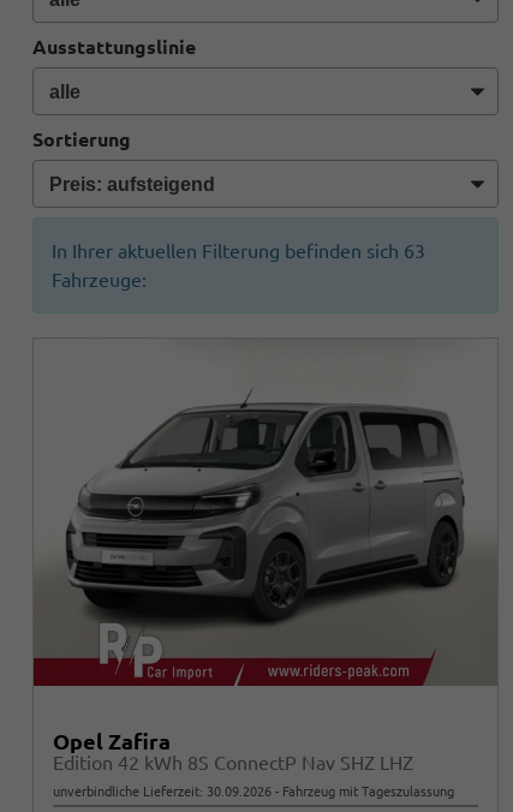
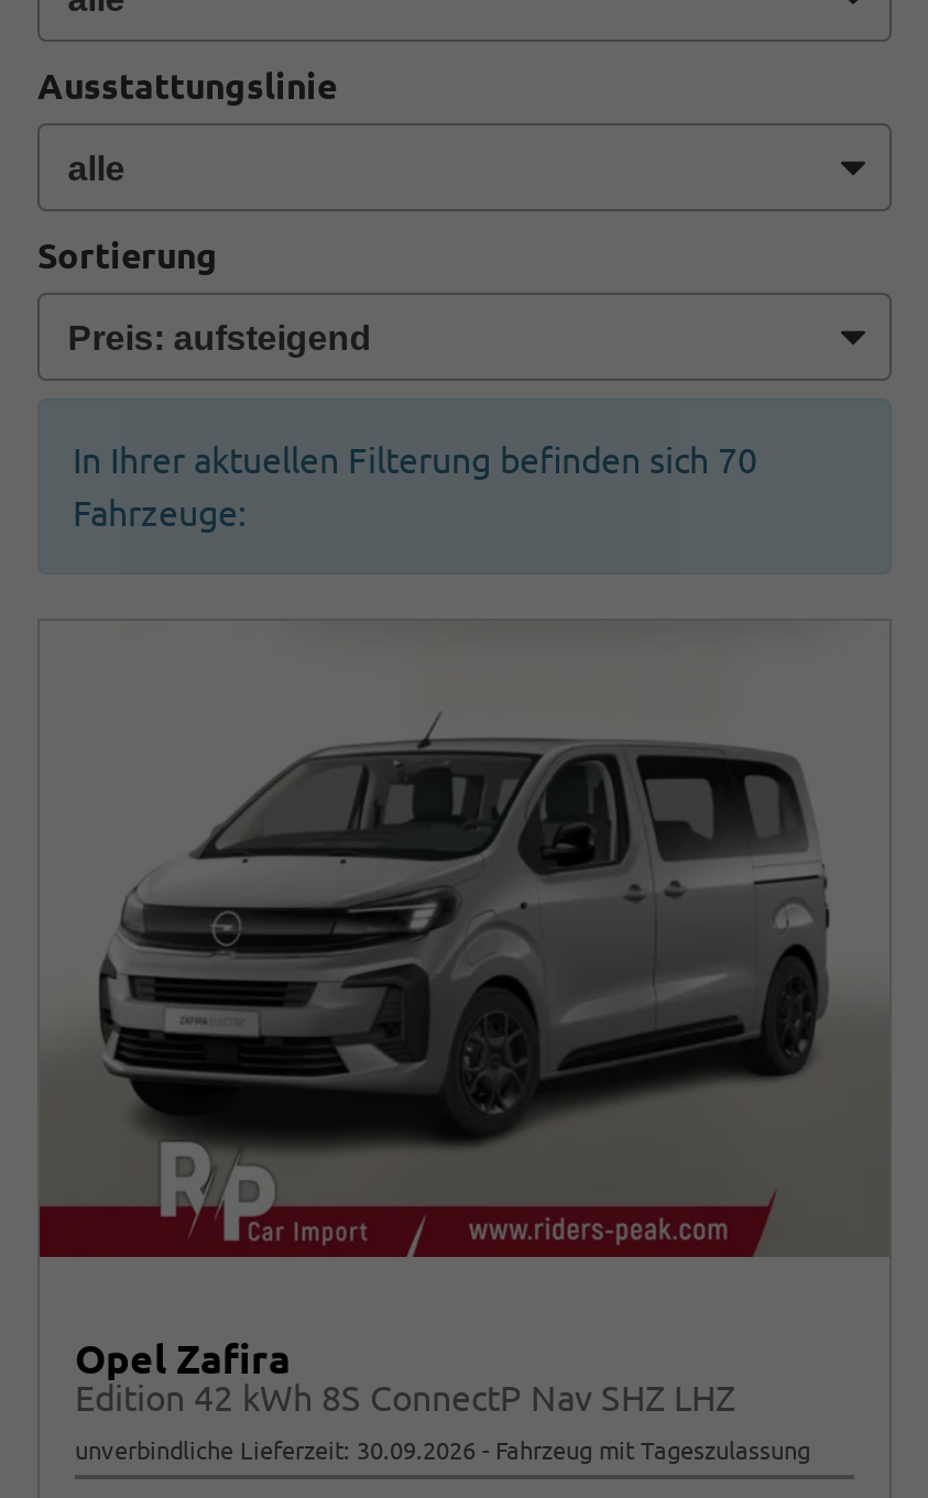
[52,240,425,261] In Ihrer aktuellen Filterung befinden sich 63 -> [73,439,757,479] In Ihrer aktuellen Filterung befinden sich 70

